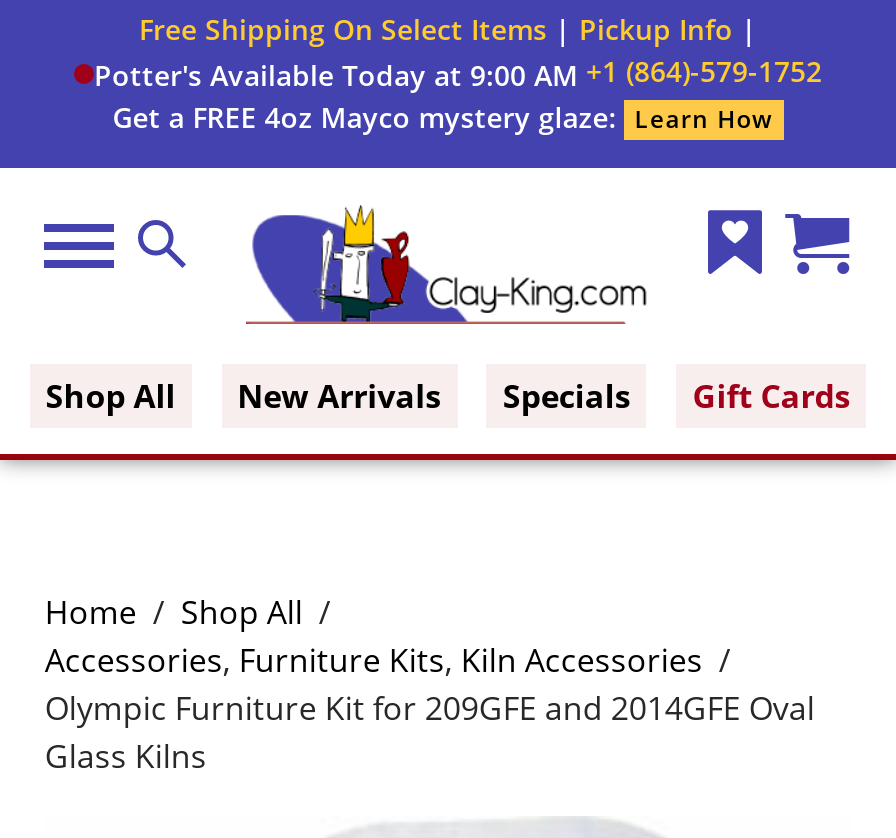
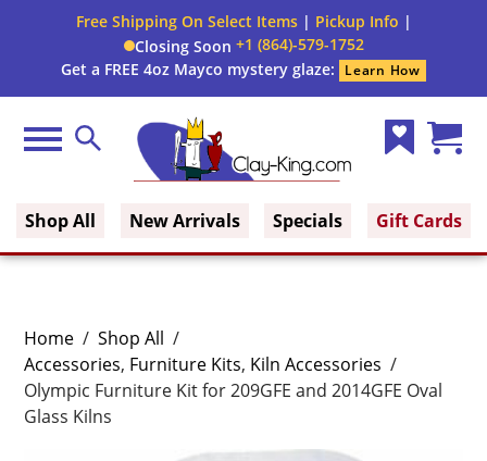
[94,52,822,94] Potter's Available Today at 9:00 AM +1 (864)-579-1752 -> [134,34,364,57] Closing Soon +1 (864)-579-1752

